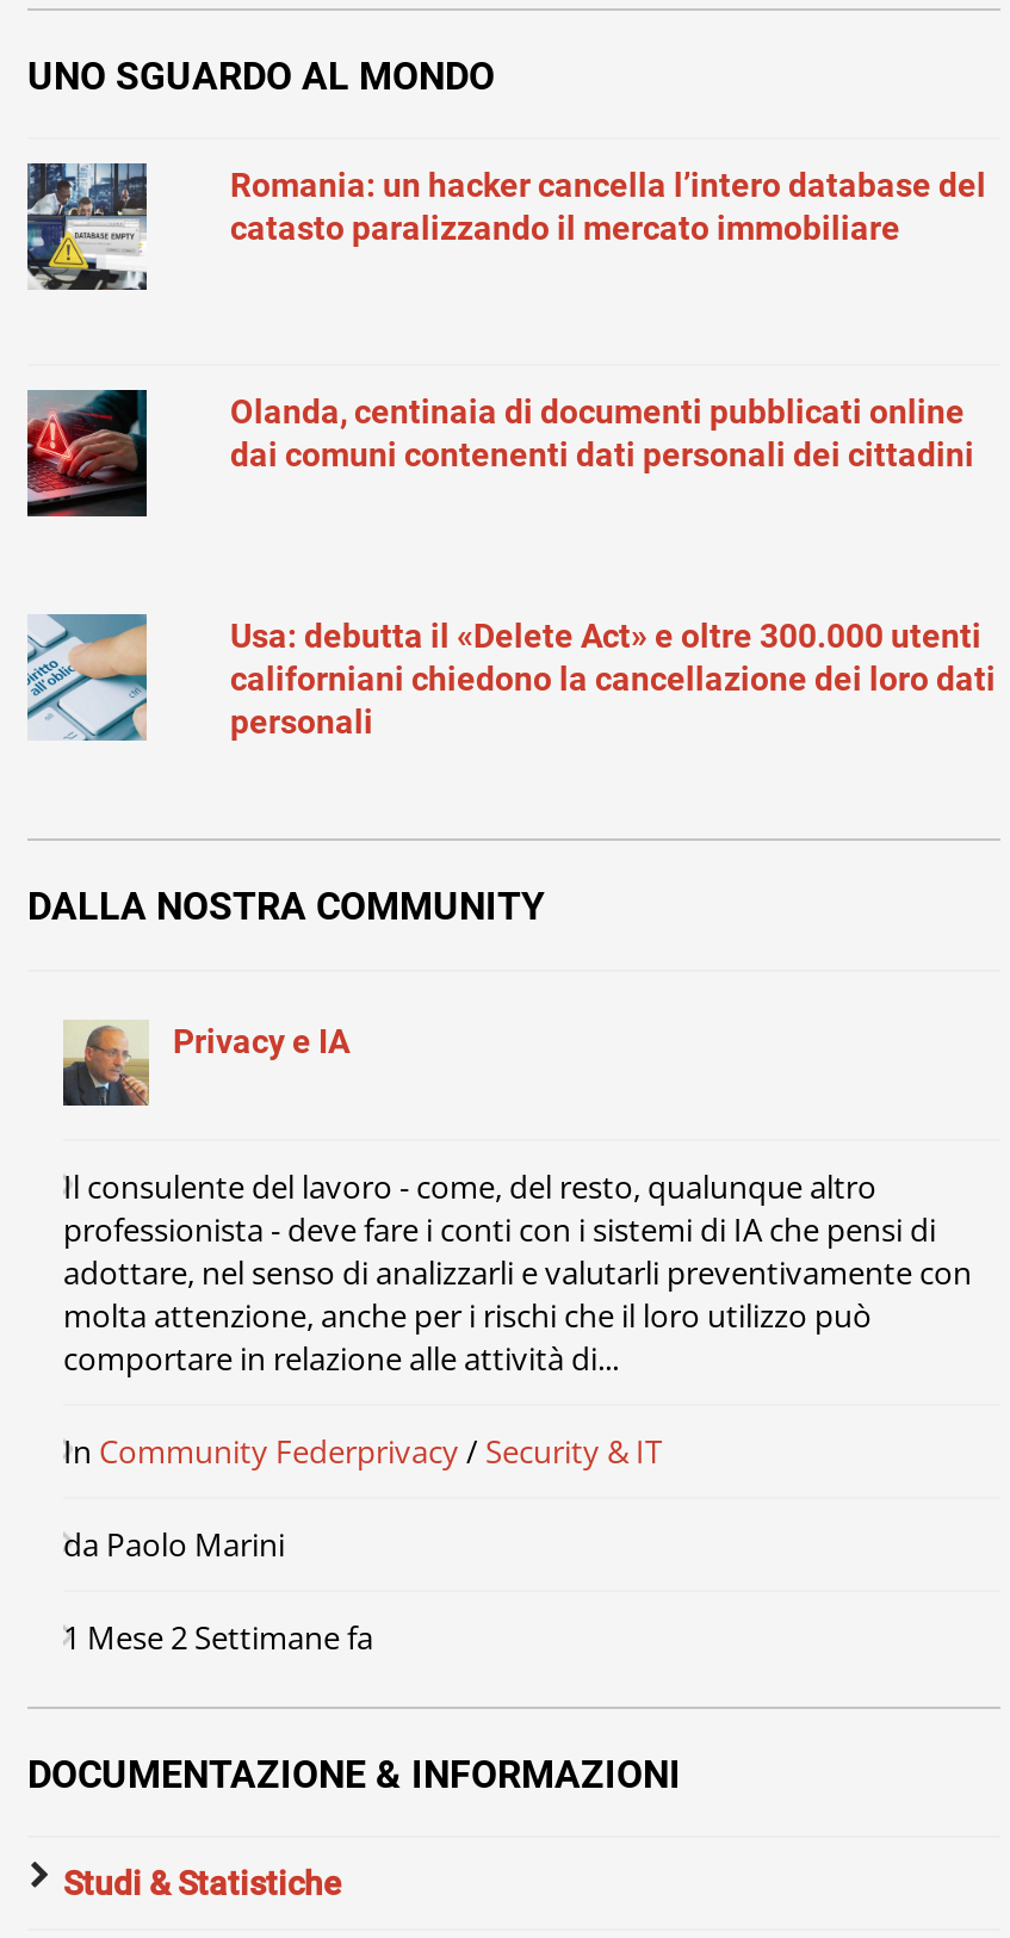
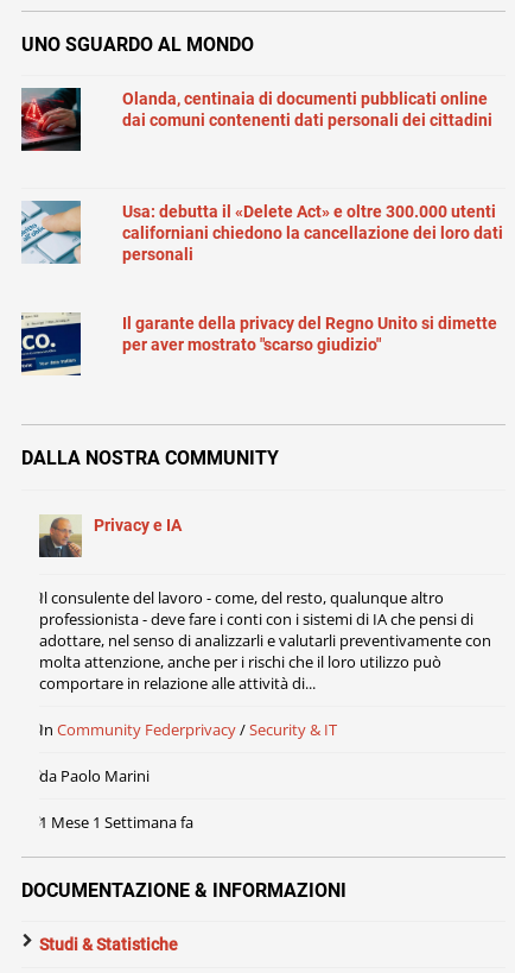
[25,161,986,292] [image] | Romania: un hacker cancella l’intero database del | catasto paralizzando il mercato immobiliare -> none
moved [23,385,996,741] -> [19,86,503,264]: [image] | Olanda, centinaia di documenti pubblicati online | dai comuni contenenti dati personali dei cittadini | Usa: debutta il «Delete Act» e oltre 300.000 utenti | californiani chiedono la cancellazione dei loro dati | personali
none -> [20,312,497,375] [image] | Il garante della privacy del Regno Unito si dimette | per aver mostrato "scarso giudizio"
[63,1615,373,1658] 1 Mese 2 Settimane fa -> [39,811,193,832] 1 Mese 1 Settimana fa

